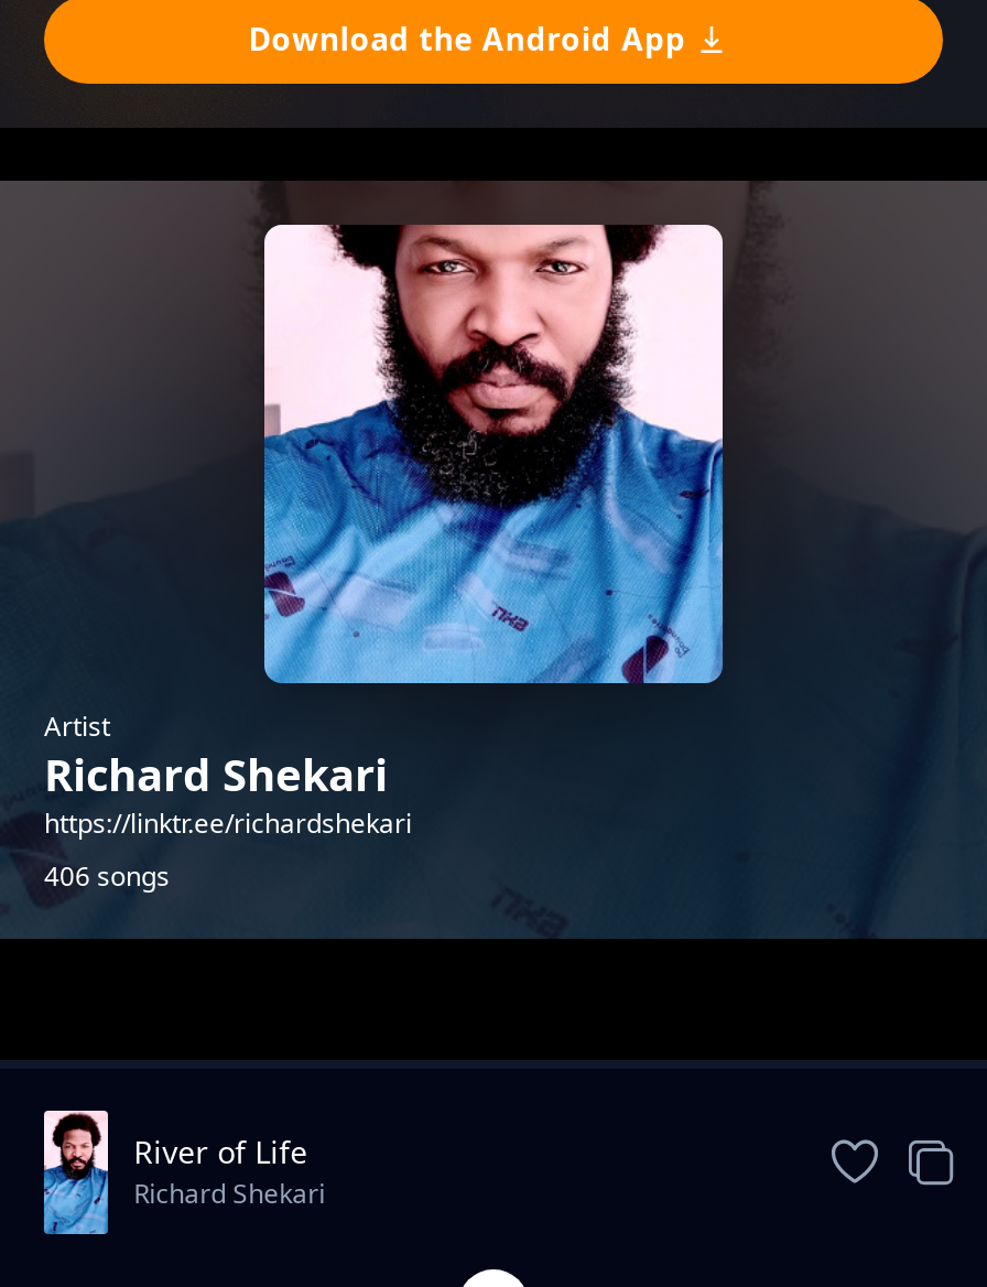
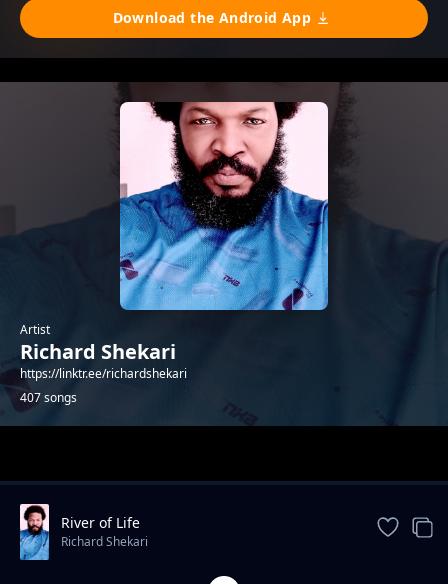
[44,857,170,895] 406 songs -> [20,389,77,406] 407 songs

